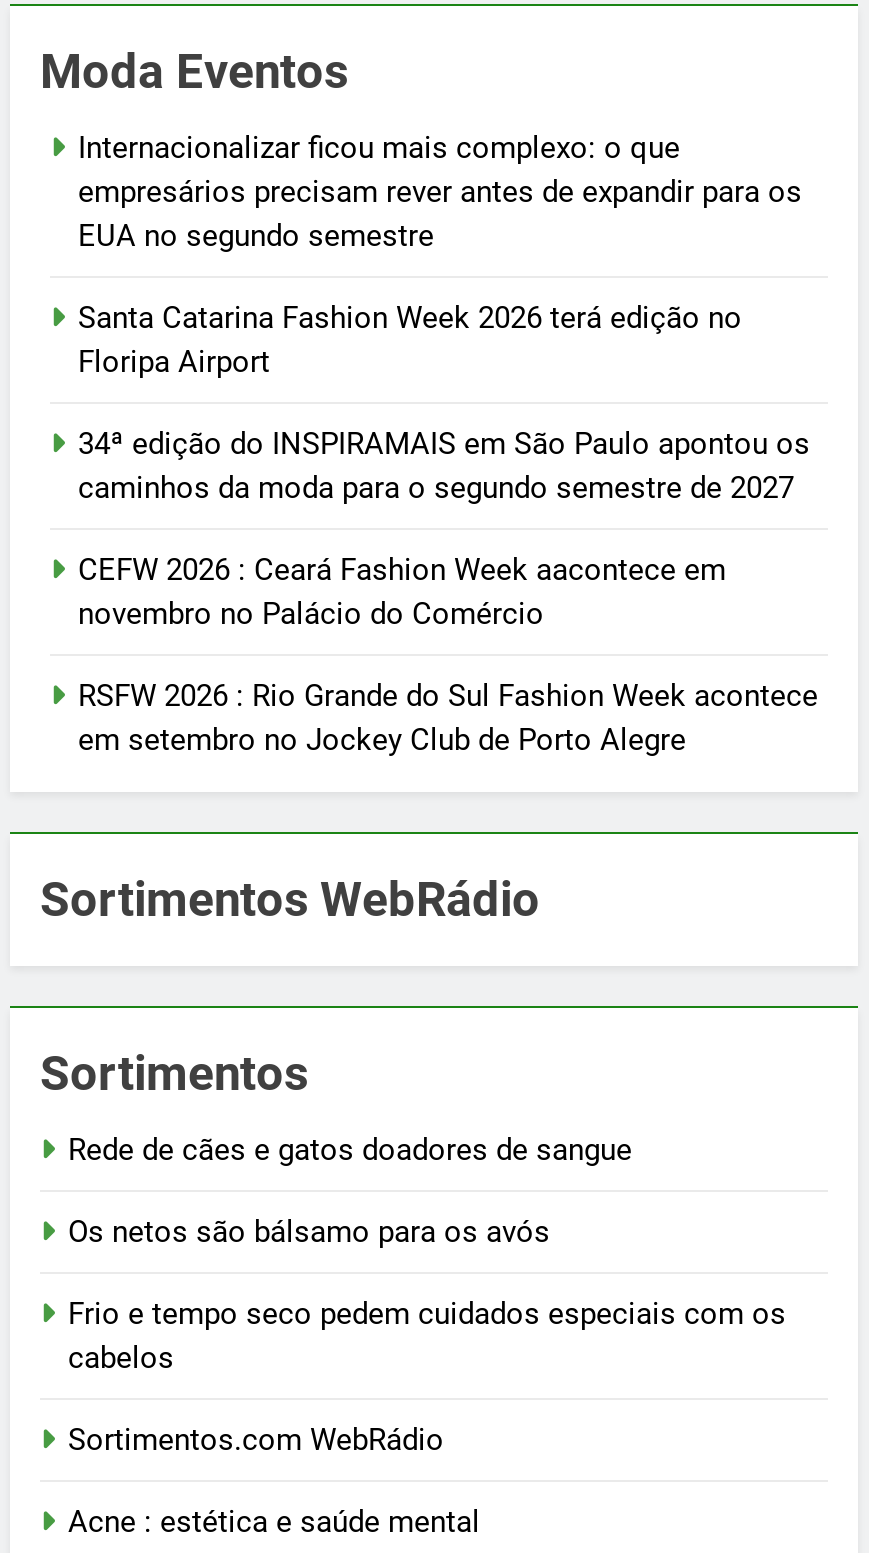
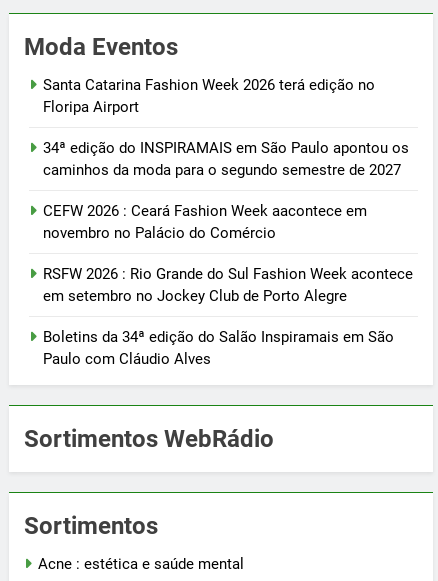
[78,129,802,253] Internacionalizar ficou mais complexo: o que | empresários precisam rever antes de expandir para os | EUA no segundo semestre -> none
none -> [43,328,394,368] Boletins da 34ª edição do Salão Inspiramais em São | Paulo com Cláudio Alves
[68,1131,786,1457] Rede de cães e gatos doadores de sangue | Os netos são bálsamo para os avós | Frio e tempo seco pedem cuidados especiais com os | cabelos | Sortimentos.com WebRádio -> none

